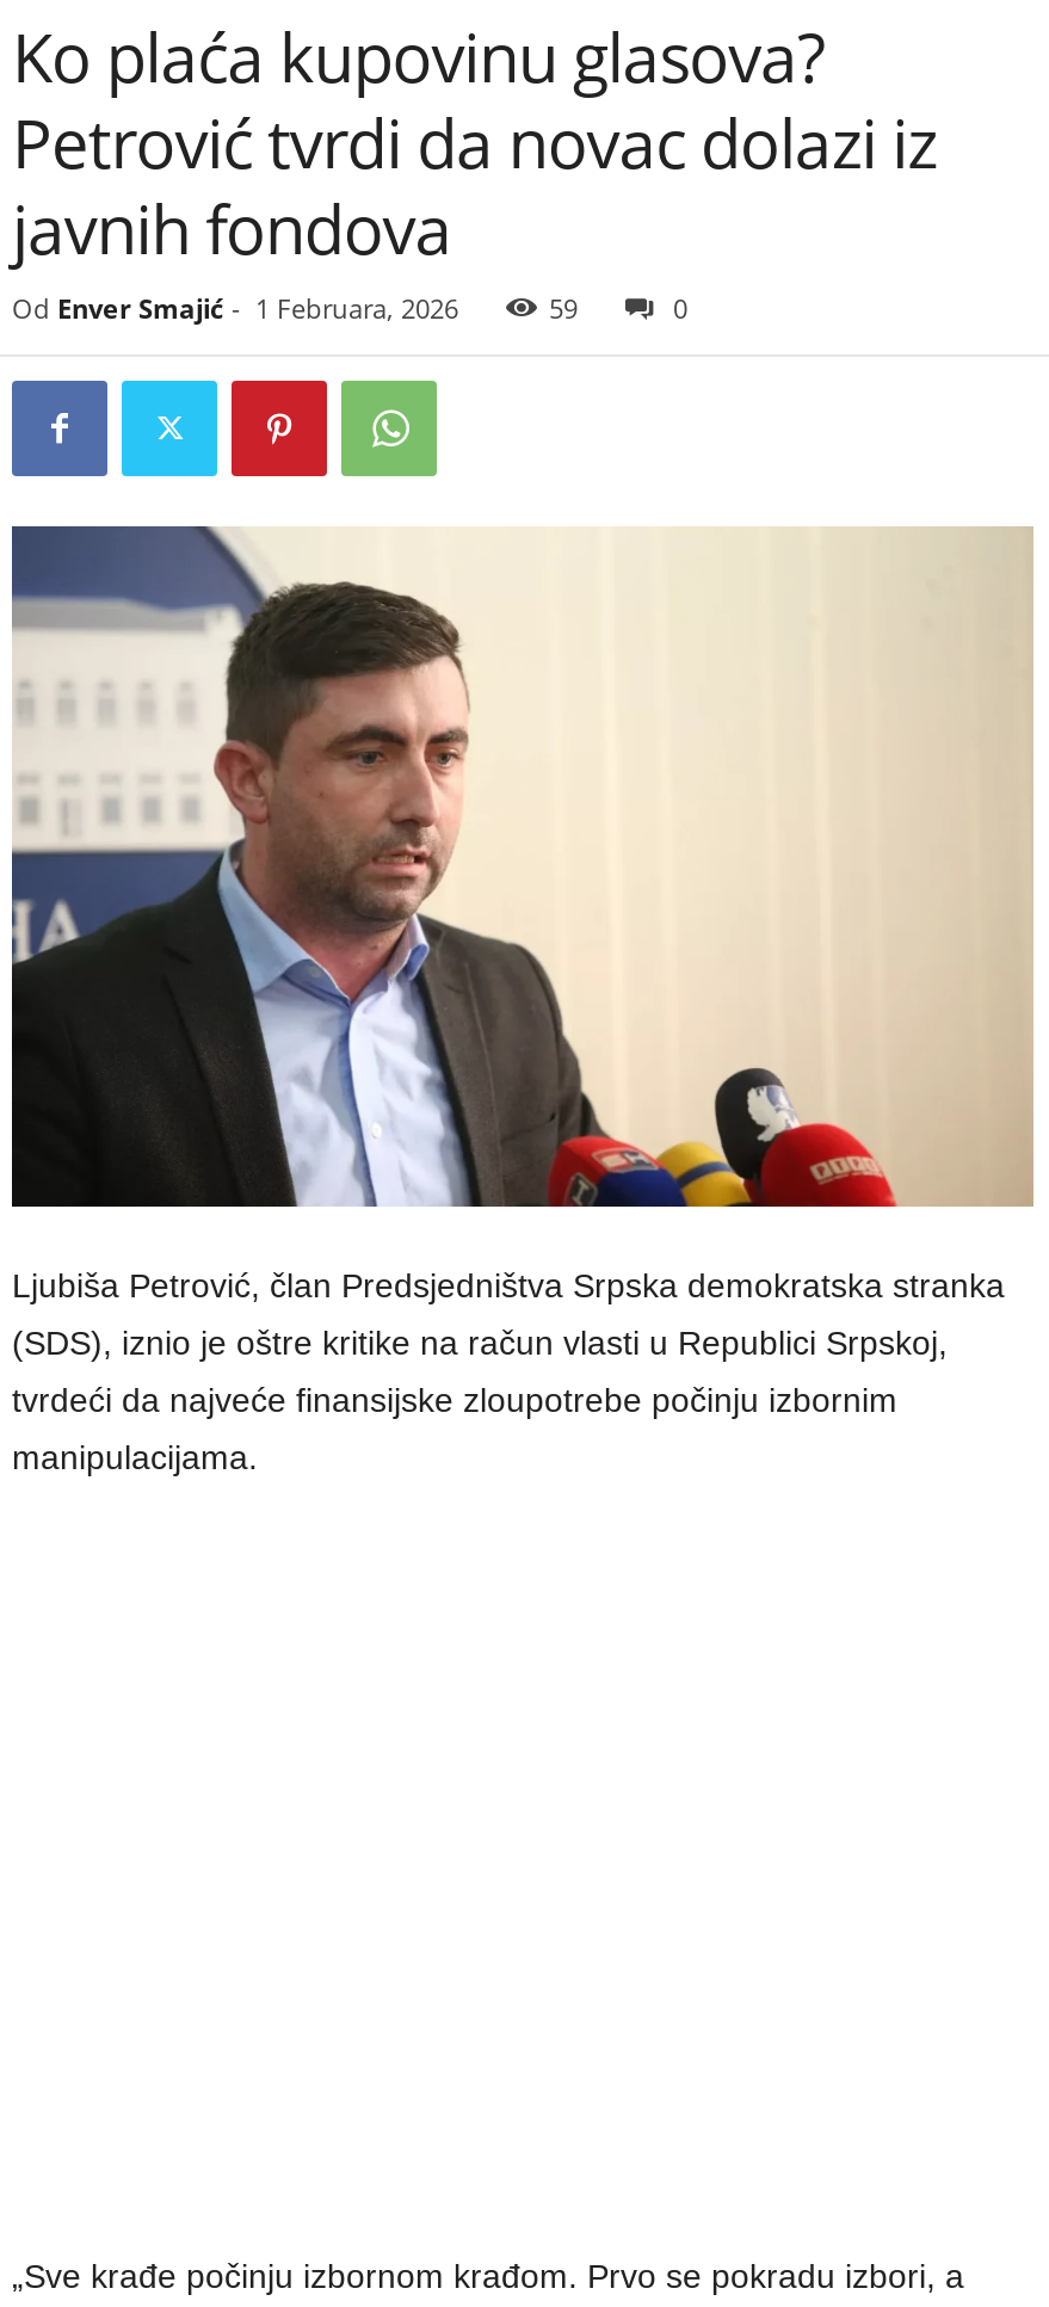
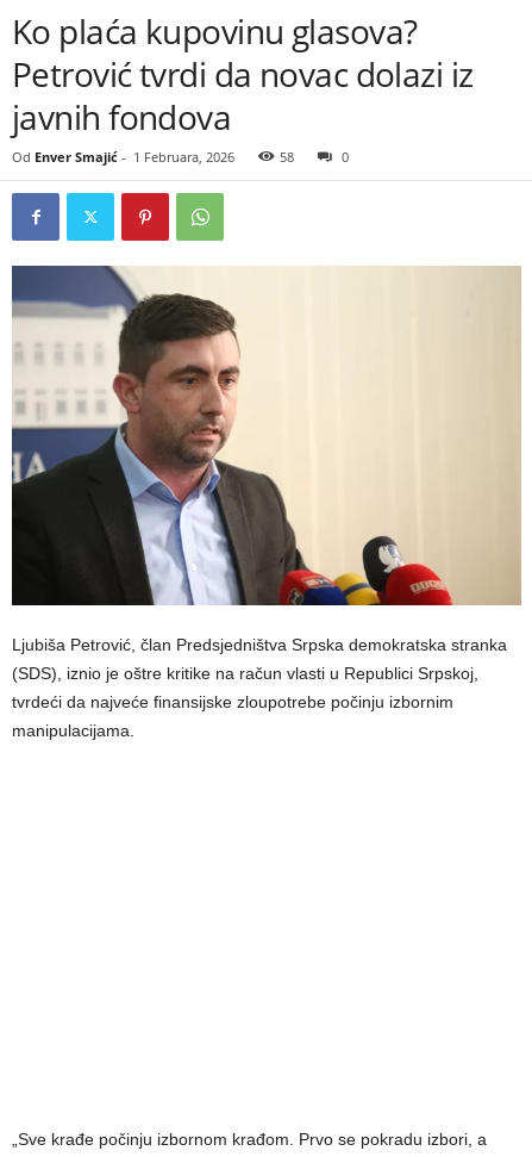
[549,290,578,326] 59 -> [280,148,294,166] 58

